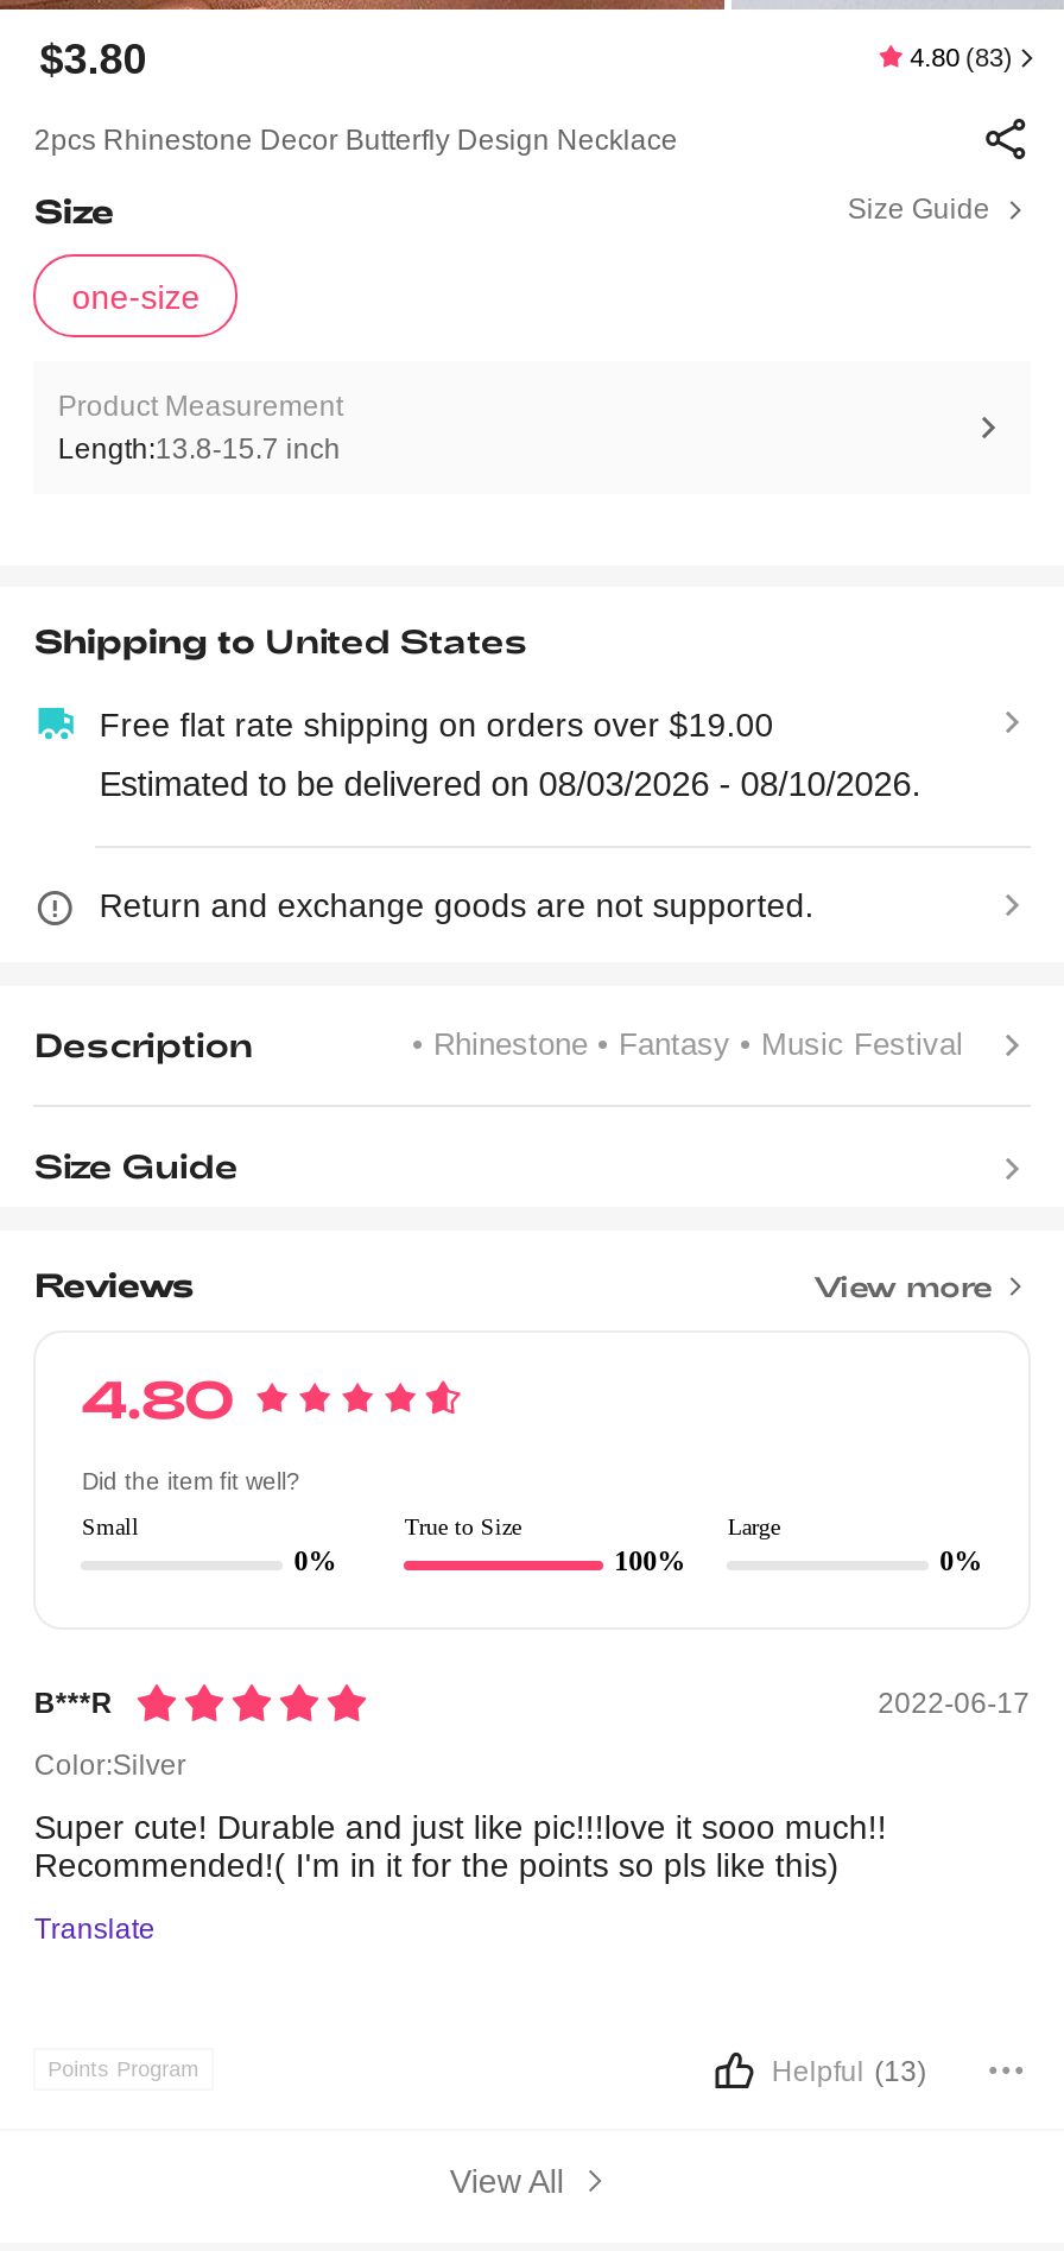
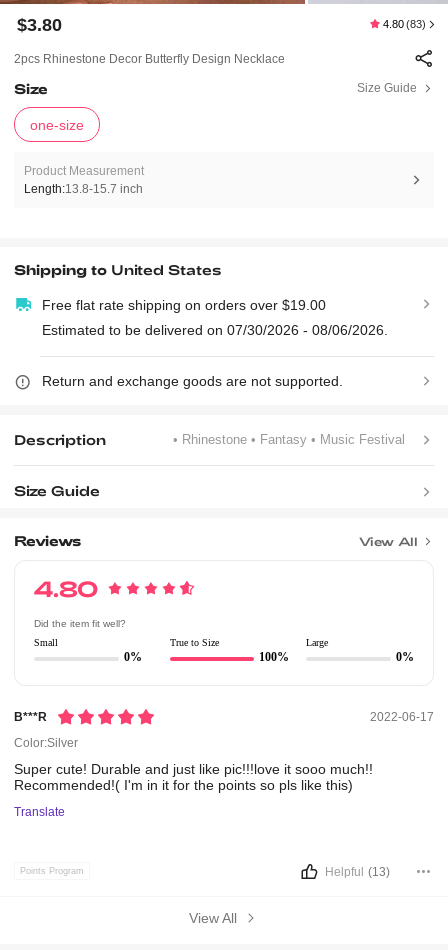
[99,765,921,803] Estimated to be delivered on 08/03/2026 - 08/10/2026. -> [42,322,388,338] Estimated to be delivered on 07/30/2026 - 08/06/2026.
[814,1268,992,1302] View more -> [359,534,418,548] View All

